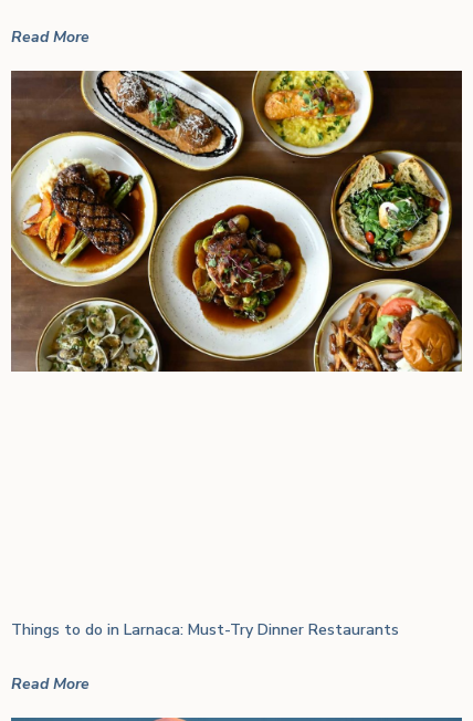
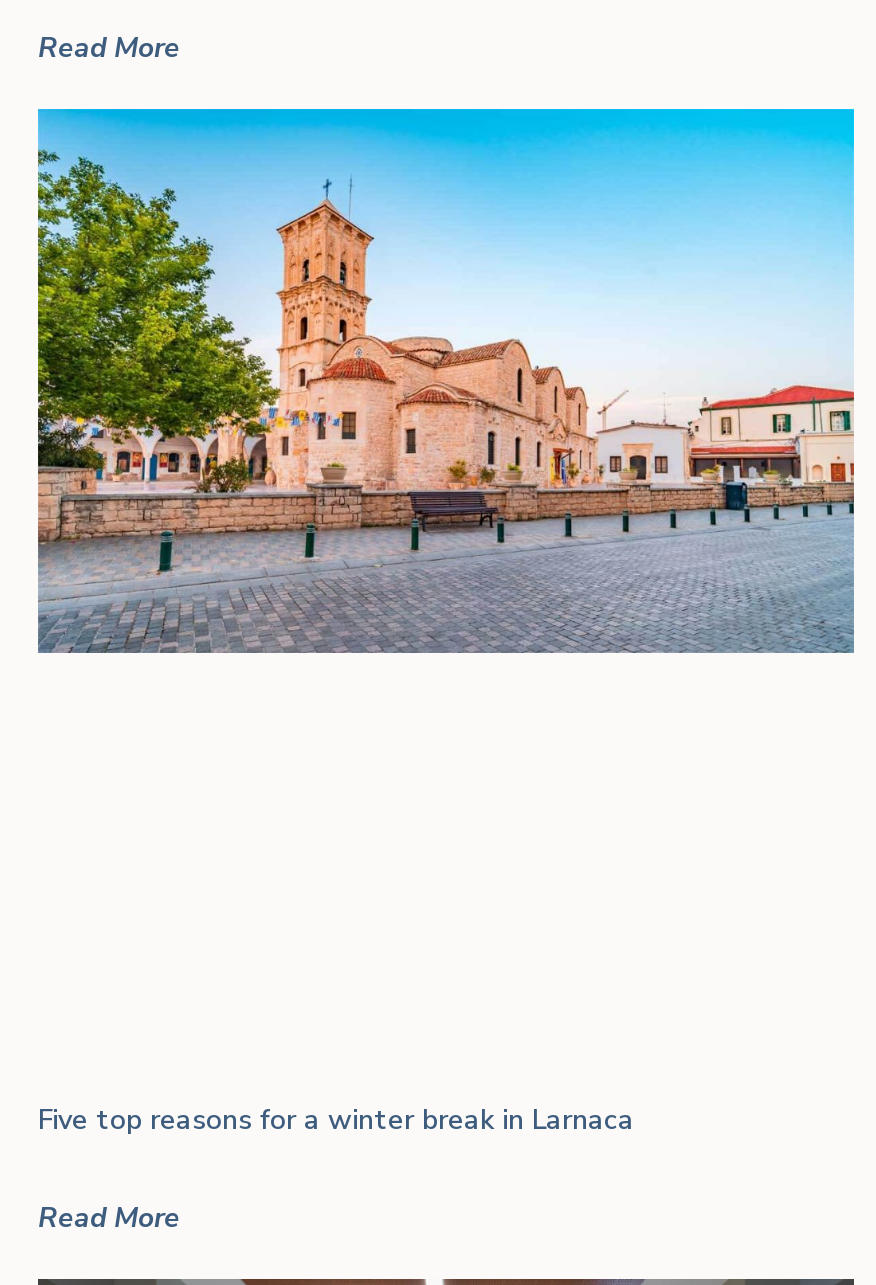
[10,70,463,373] [image] -> [36,107,856,655] [image]
[11,619,399,640] Things to do in Larnaca: Must-Try Dinner Restaurants -> [38,1100,634,1138] Five top reasons for a winter break in Larnaca

